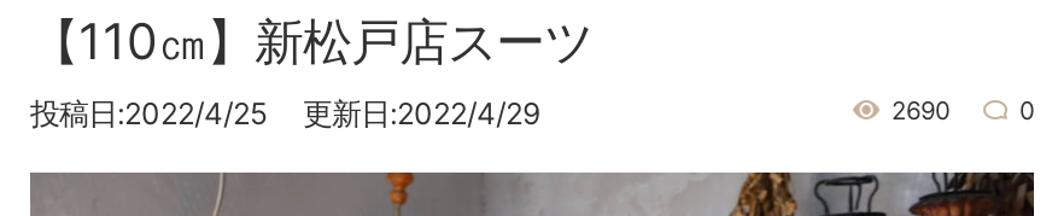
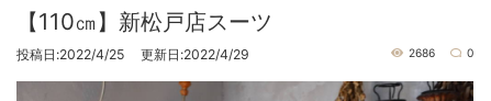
[892,96,949,125] 2690 -> [409,47,435,60] 2686

